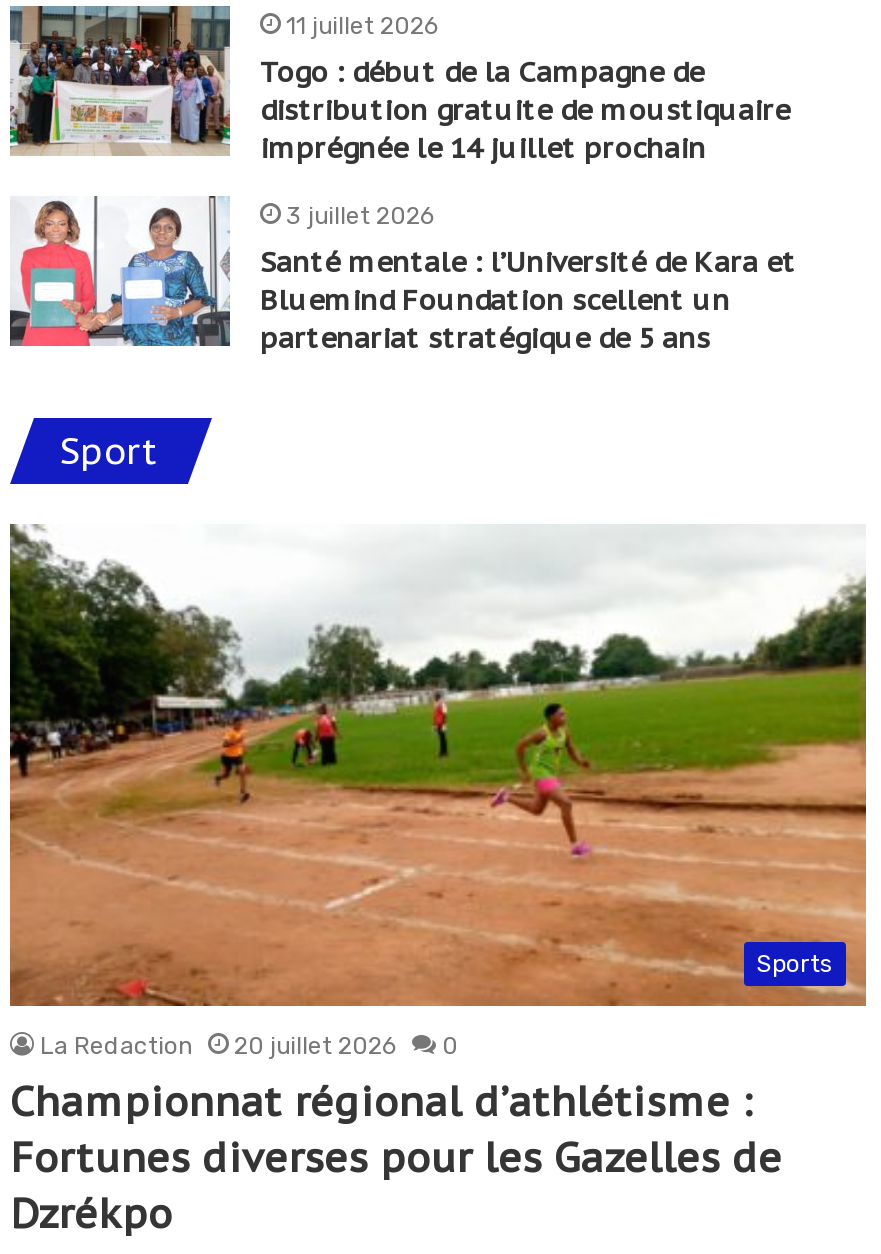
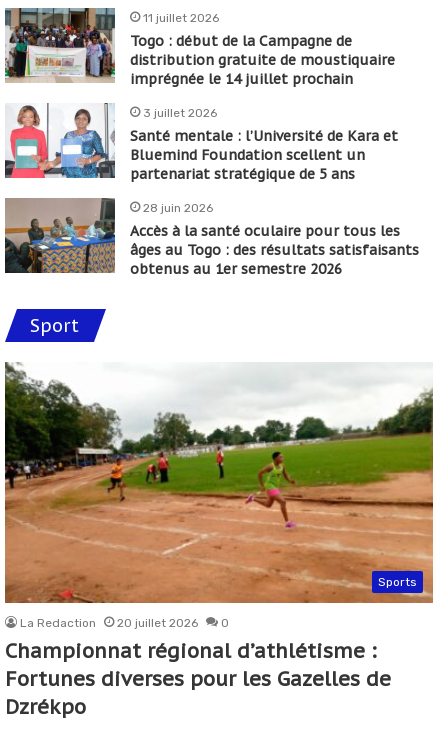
none -> [4,197,419,277] [image] | 28 juin 2026 | Accès à la santé oculaire pour tous les | âges au Togo : des résultats satisfaisants | obtenus au 1er semestre 2026

